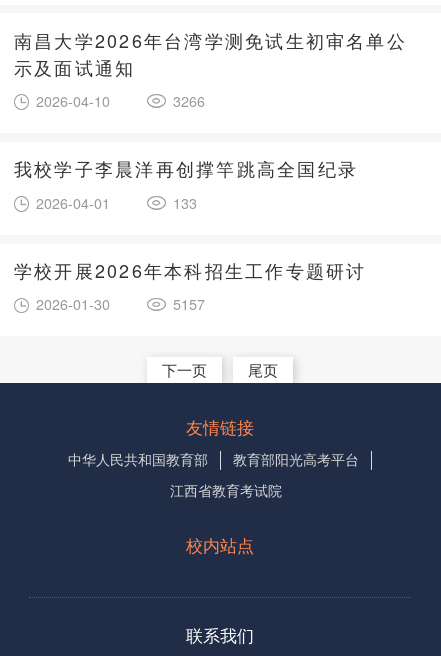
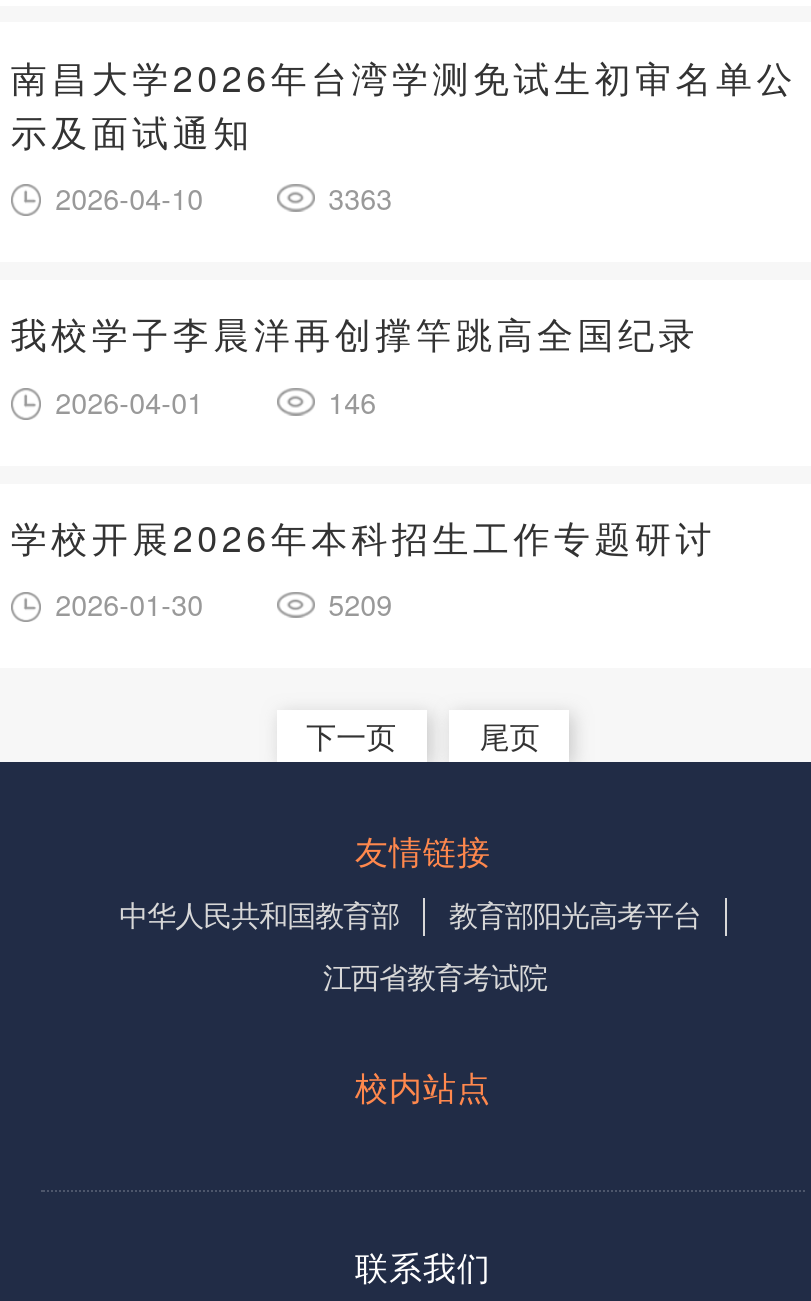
[173,91,205,111] 3266 -> [328,178,392,218] 3363
[173,193,197,213] 133 -> [328,381,376,421] 146
[173,294,205,314] 5157 -> [328,584,392,624] 5209

